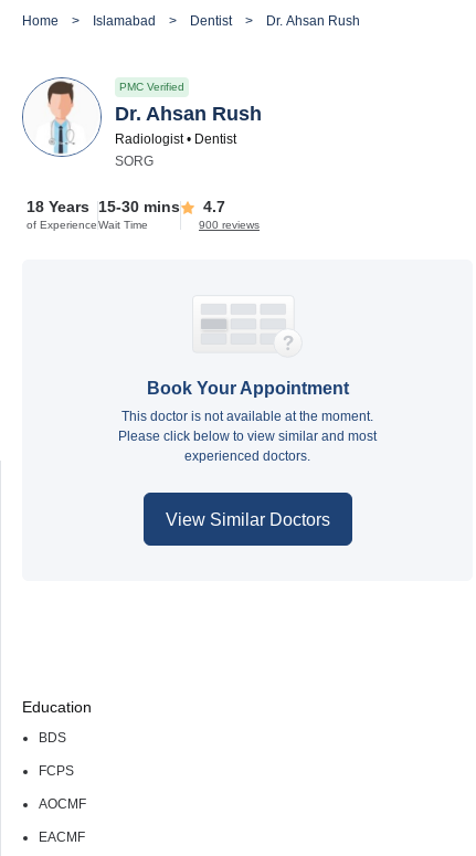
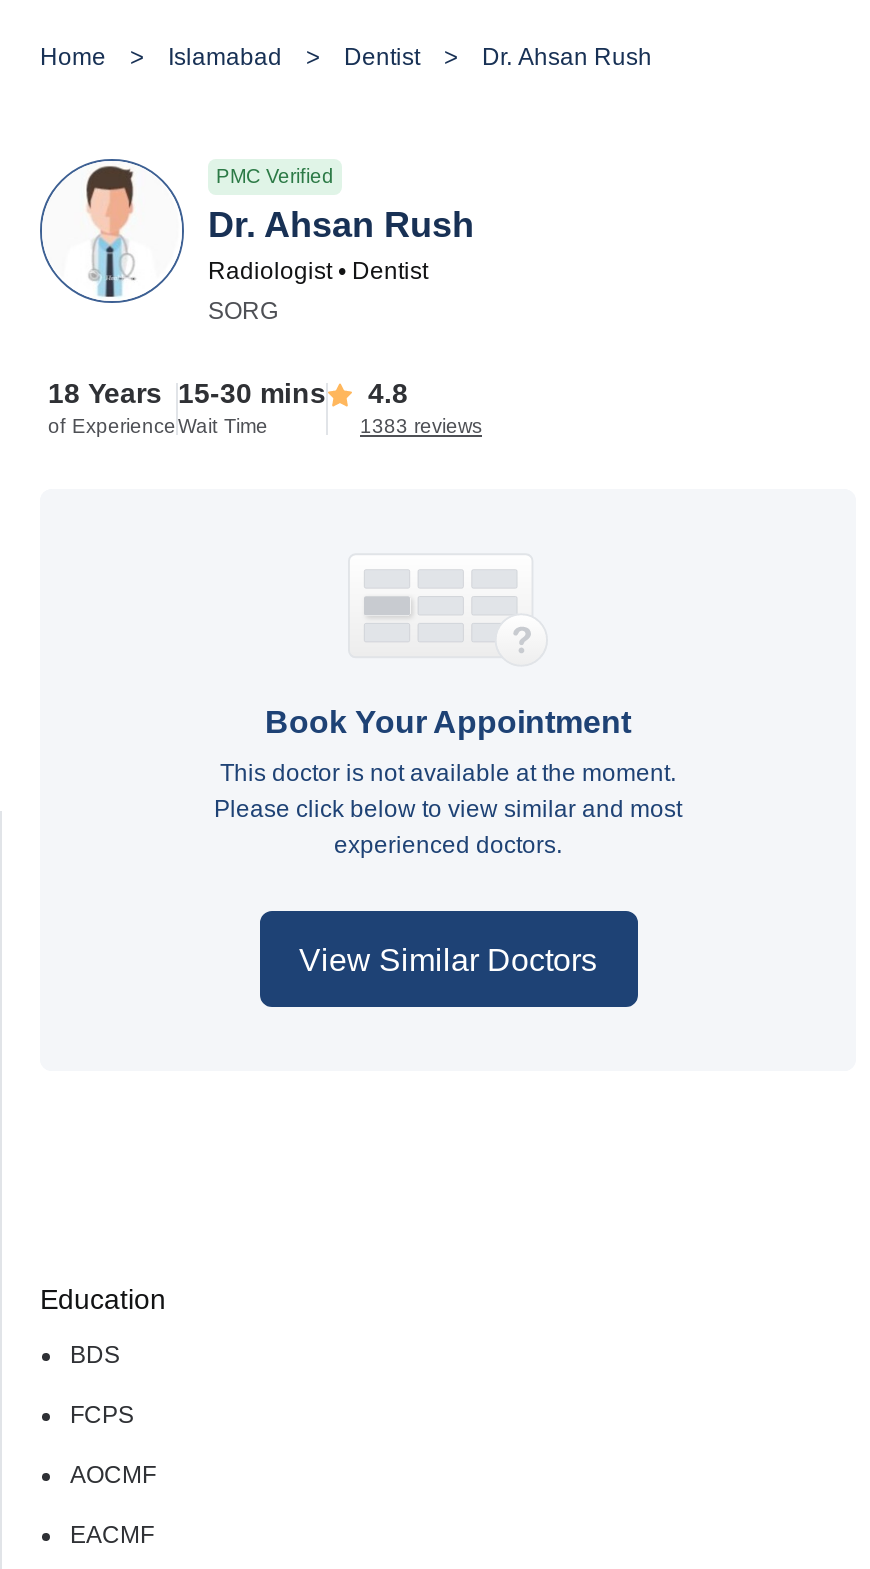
[27,198,225,216] 18 Years 15-30 mins 4.7 -> [48,377,408,409] 18 Years 15-30 mins 4.8
[199,219,260,231] 900 reviews -> [360,415,482,437] 1383 reviews

